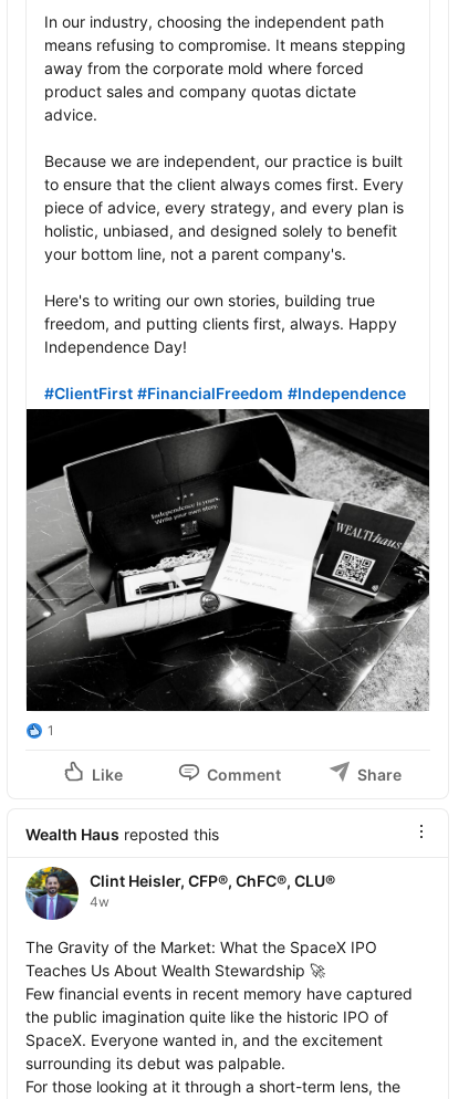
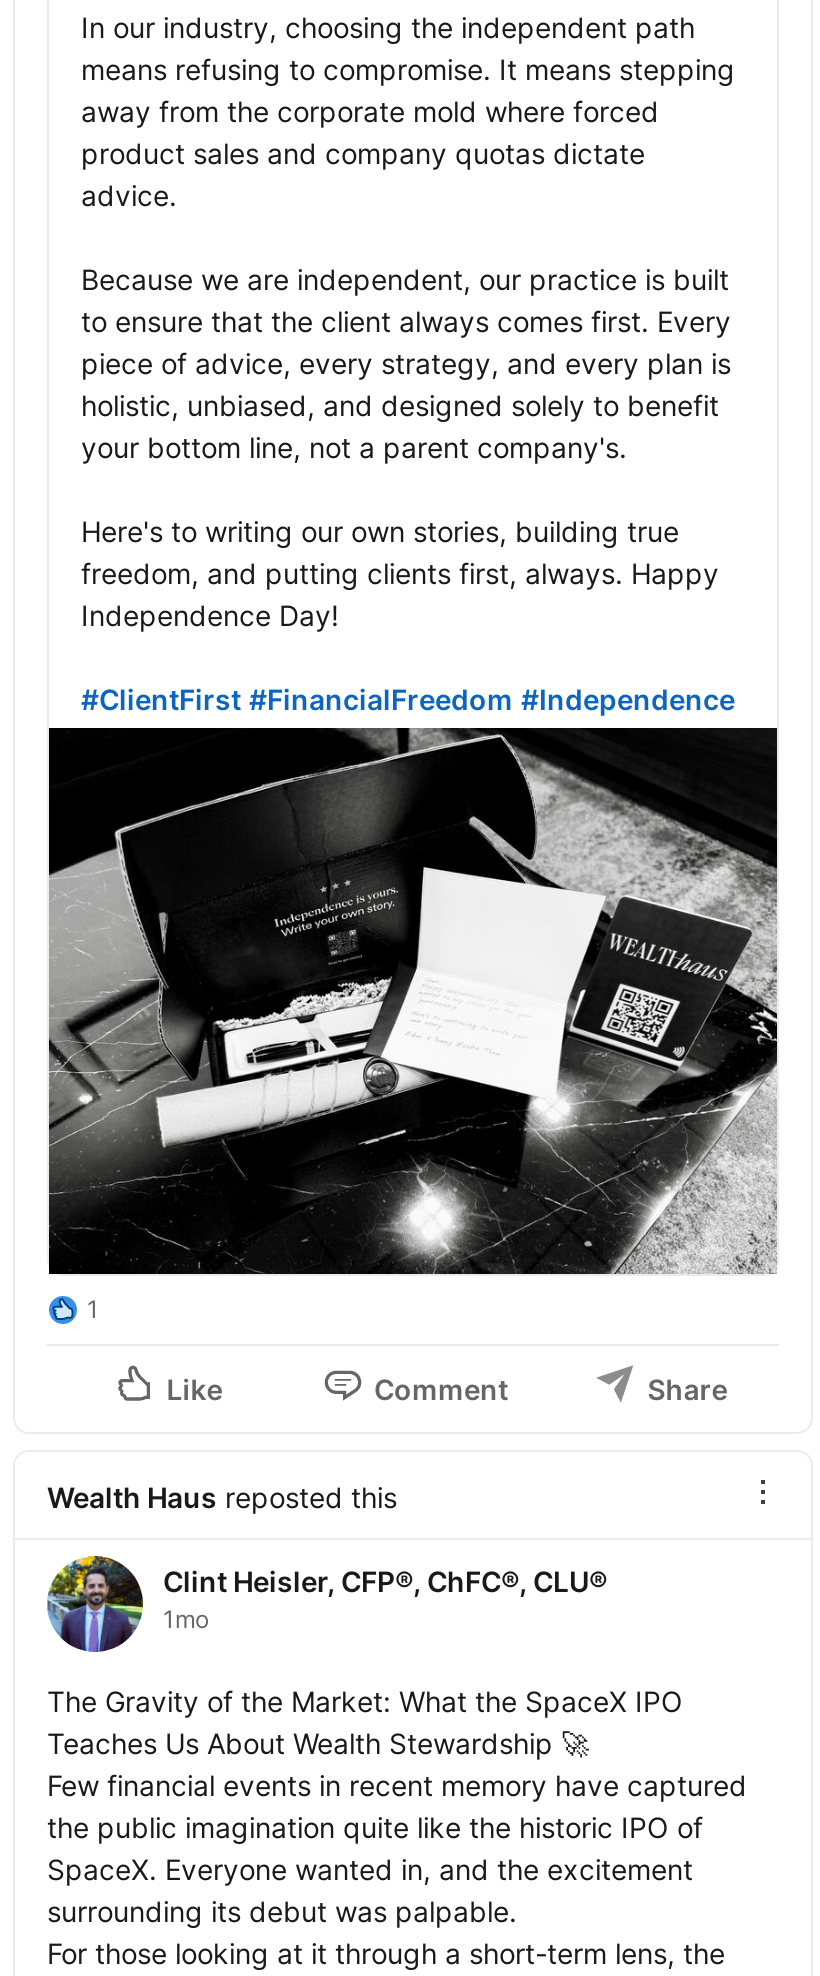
[90,893,110,910] 4w -> [163,1604,209,1634] 1mo

